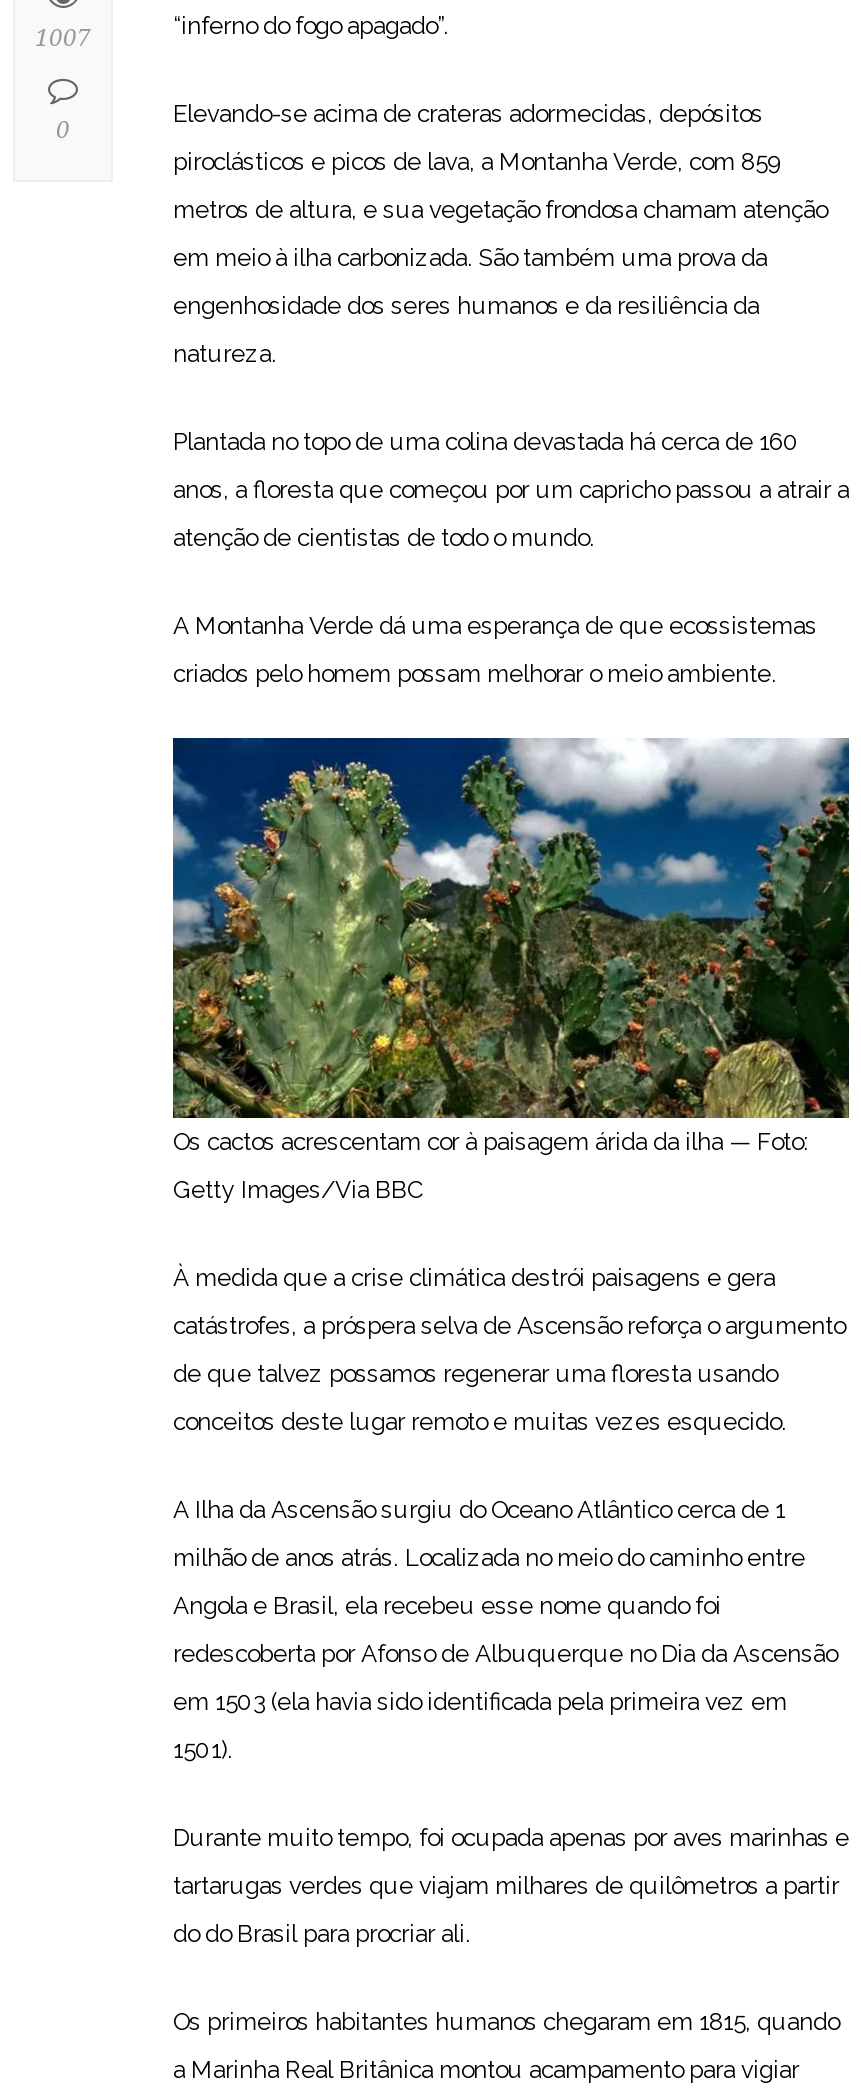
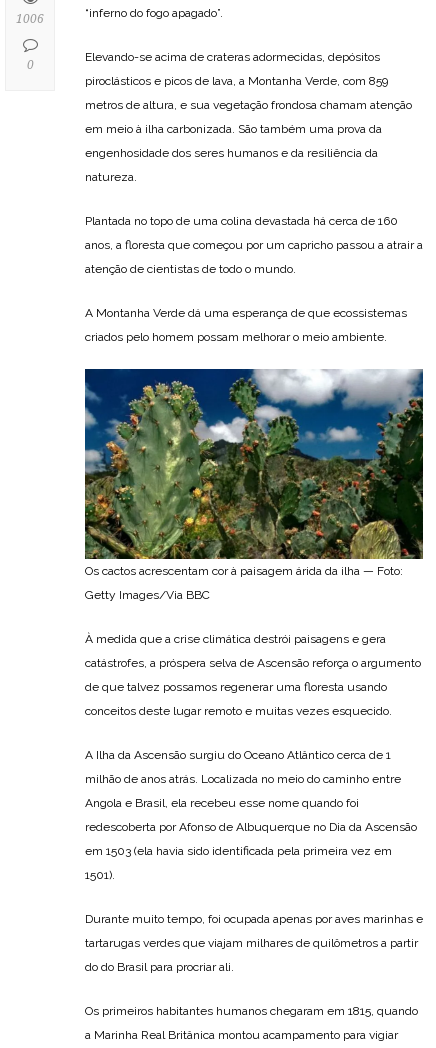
[35,24,91,52] 1007 -> [16,12,44,26] 1006

